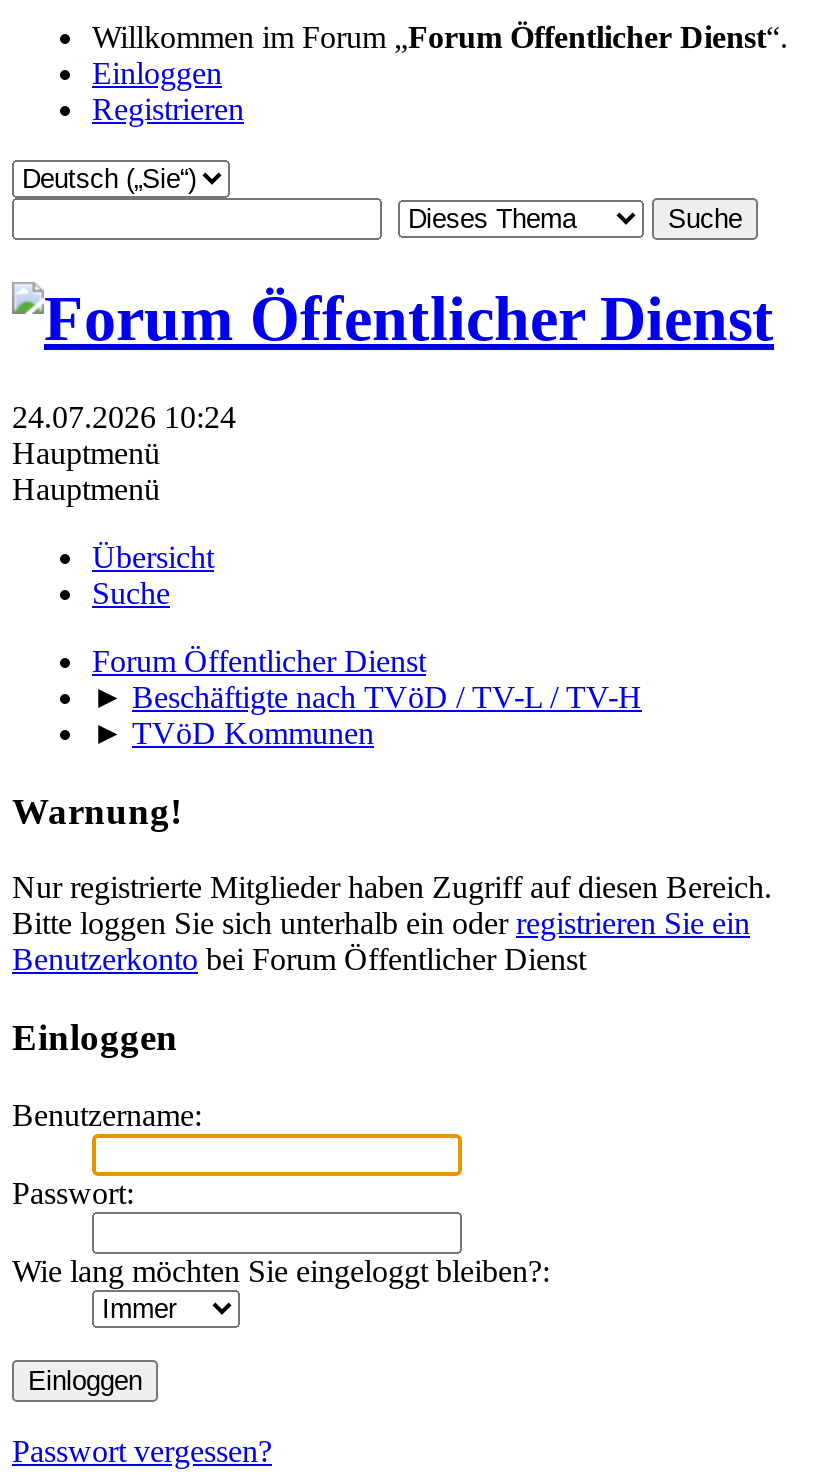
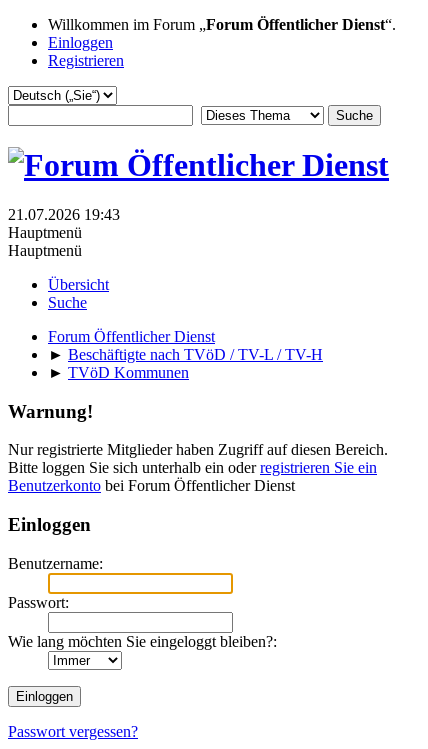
[12,400,236,434] 24.07.2026 10:24 -> [8,206,120,223] 21.07.2026 19:43

